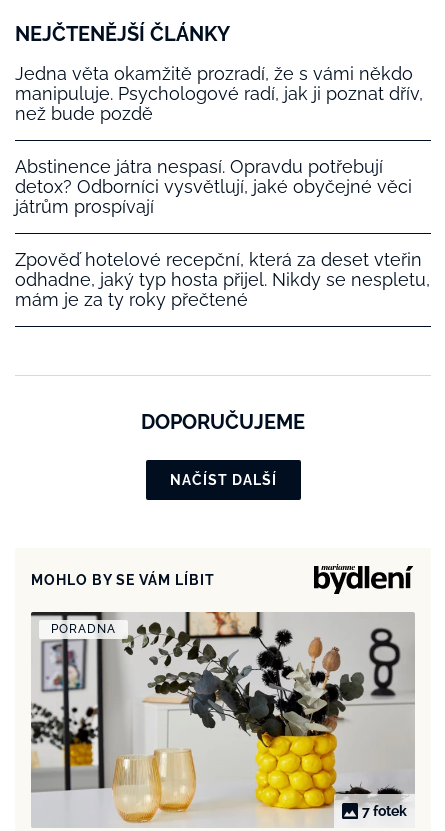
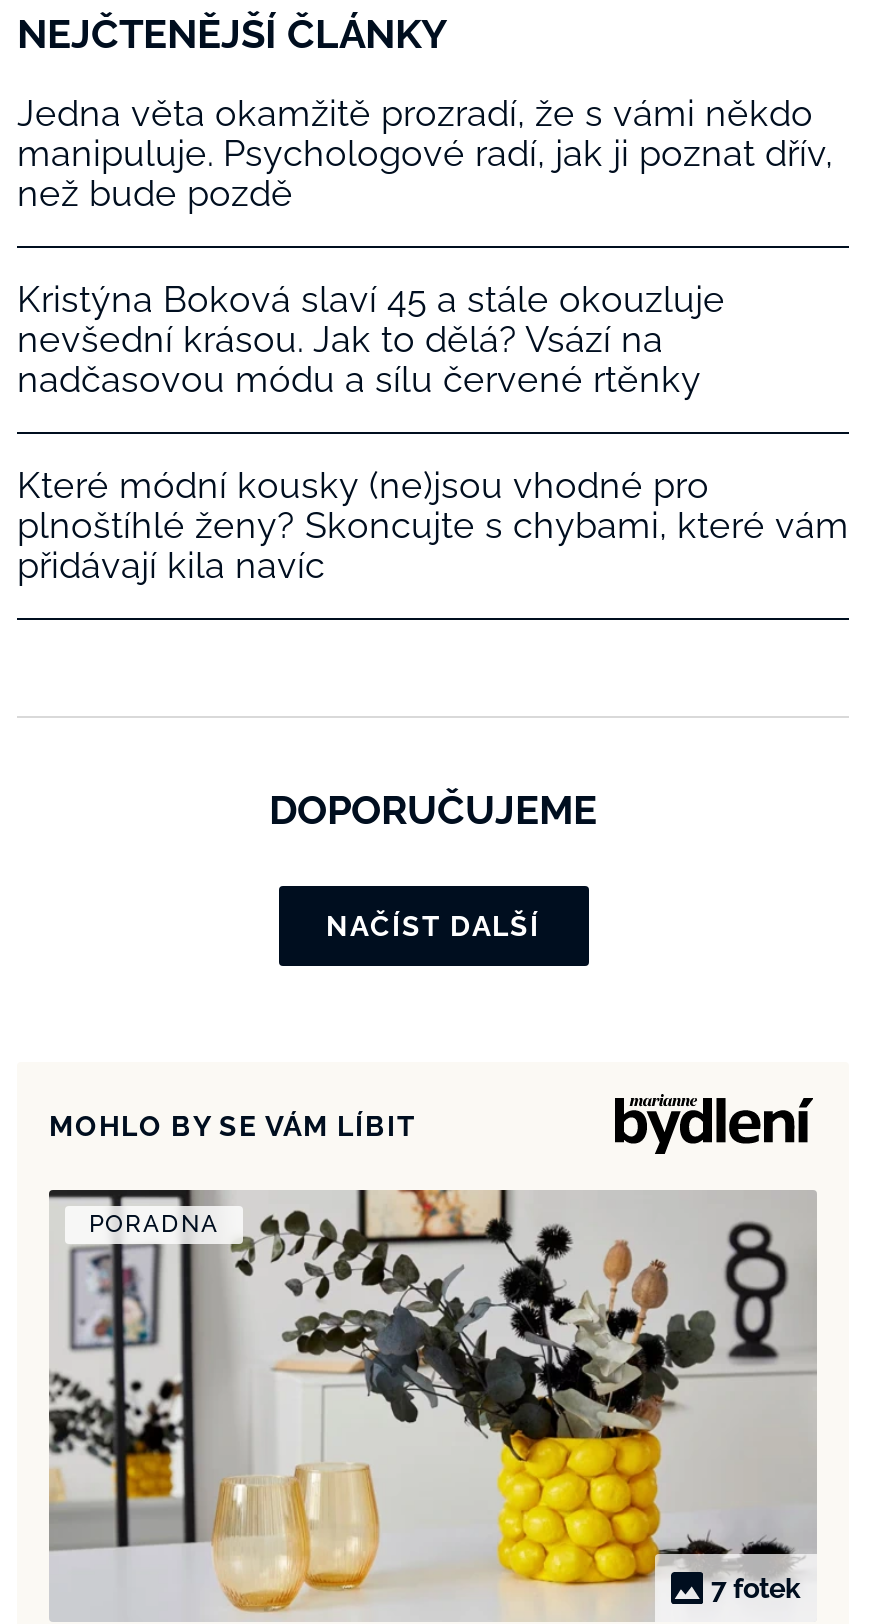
[15,156,412,217] Abstinence játra nespasí. Opravdu potřebují | detox? Odborníci vysvětlují, jaké obyčejné věci | játrům prospívají -> [17,278,725,400] Kristýna Boková slaví 45 a stále okouzluje | nevšední krásou. Jak to dělá? Vsází na | nadčasovou módu a sílu červené rtěnky
[15,249,430,310] Zpověď hotelové recepční, která za deset vteřin | odhadne, jaký typ hosta přijel. Nikdy se nespletu, | mám je za ty roky přečtené -> [17,464,849,586] Které módní kousky (ne)jsou vhodné pro | plnoštíhlé ženy? Skoncujte s chybami, které vám | přidávají kila navíc

